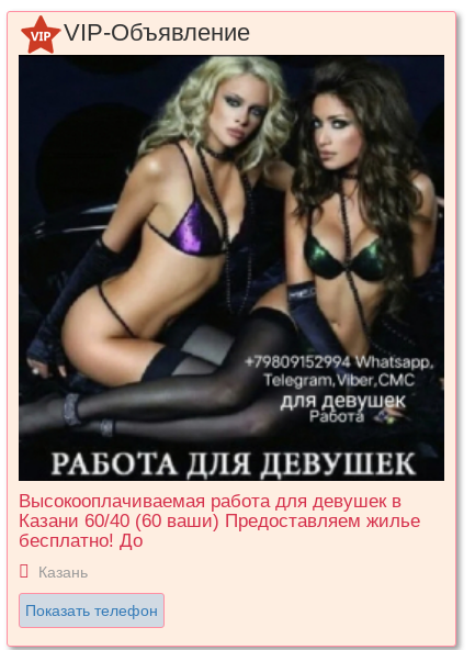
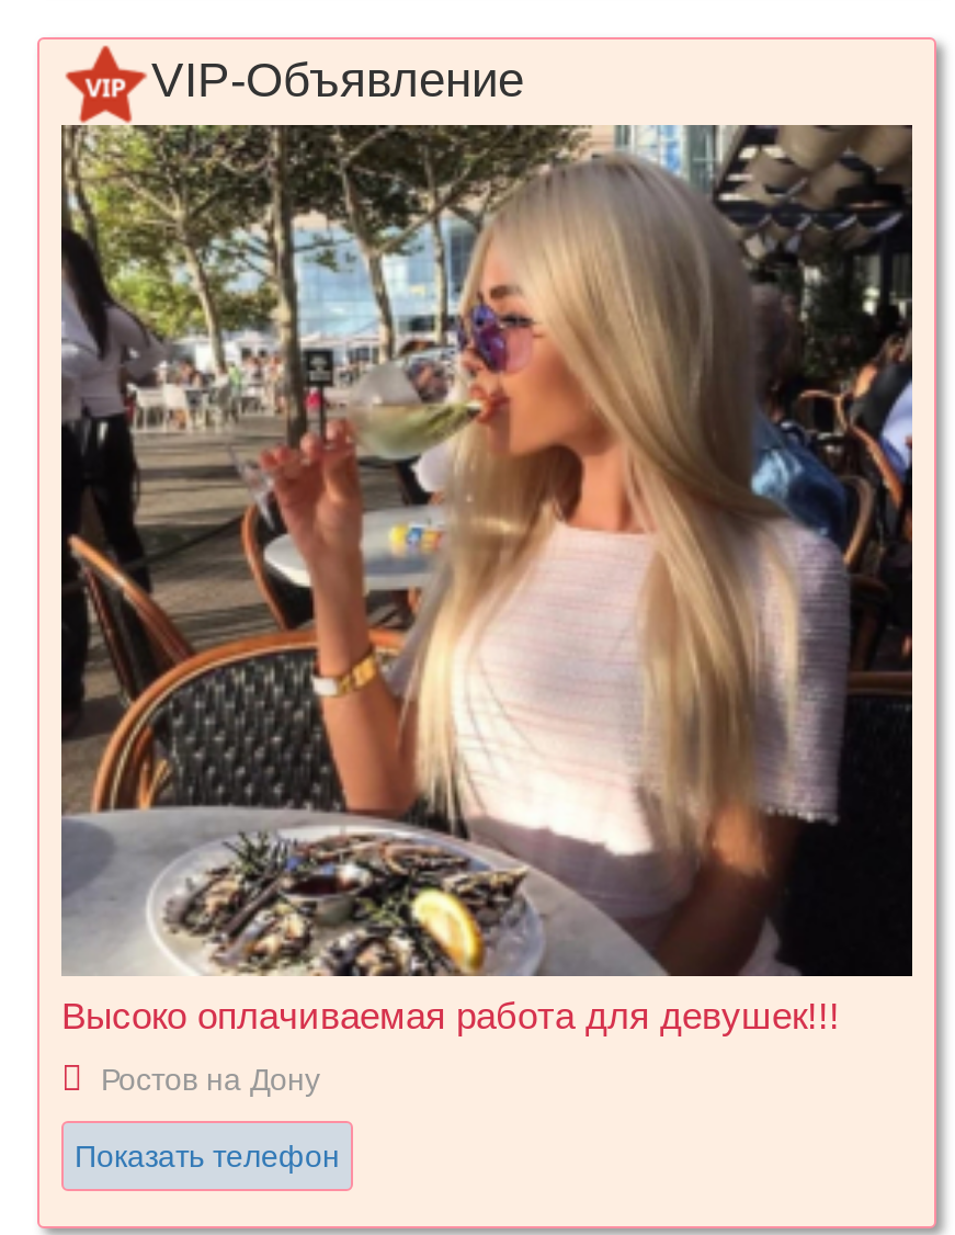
[18,54,444,552] [image] | Высокооплачиваемая работа для девушек в | Казани 60/40 (60 ваши) Предоставляем жилье | бесплатно! До -> [59,123,914,1038] [image] | Высоко оплачиваемая работа для девушек!!!
[38,564,88,581] Казань -> [101,1063,320,1098] Ростов на Дону

